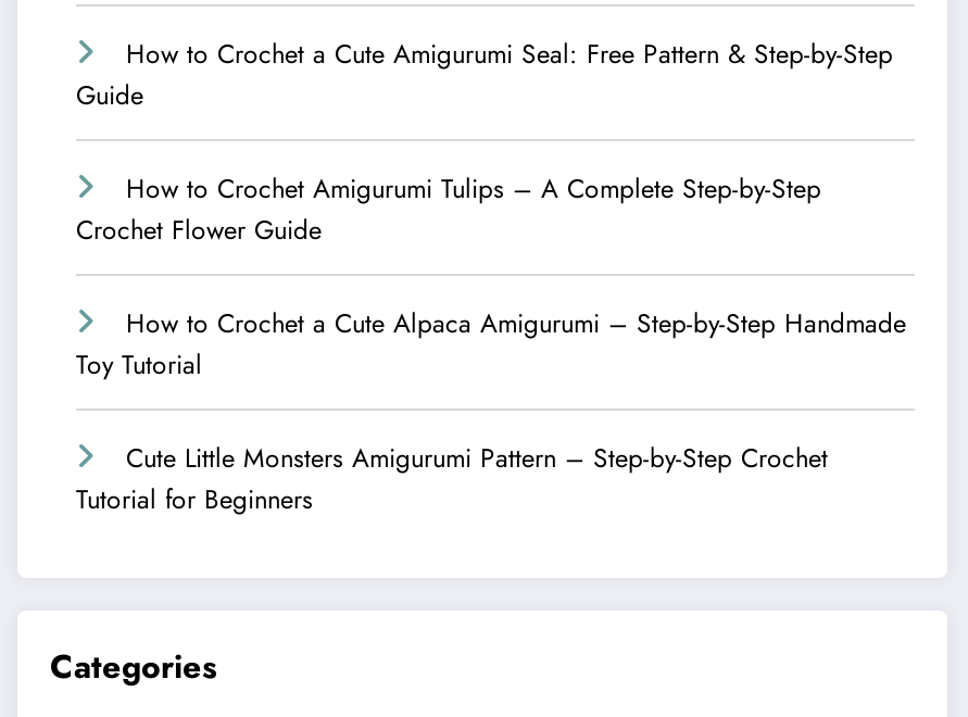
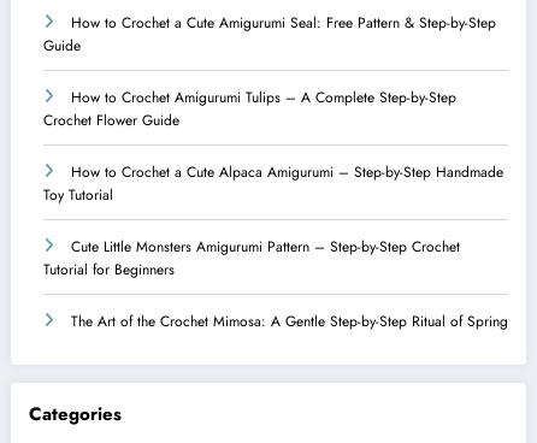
none -> [71,310,508,332] The Art of the Crochet Mimosa: A Gentle Step-by-Step Ritual of Spring

